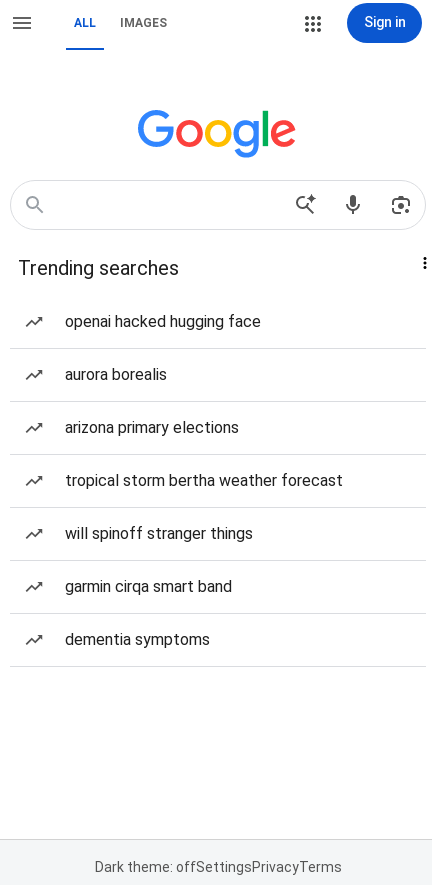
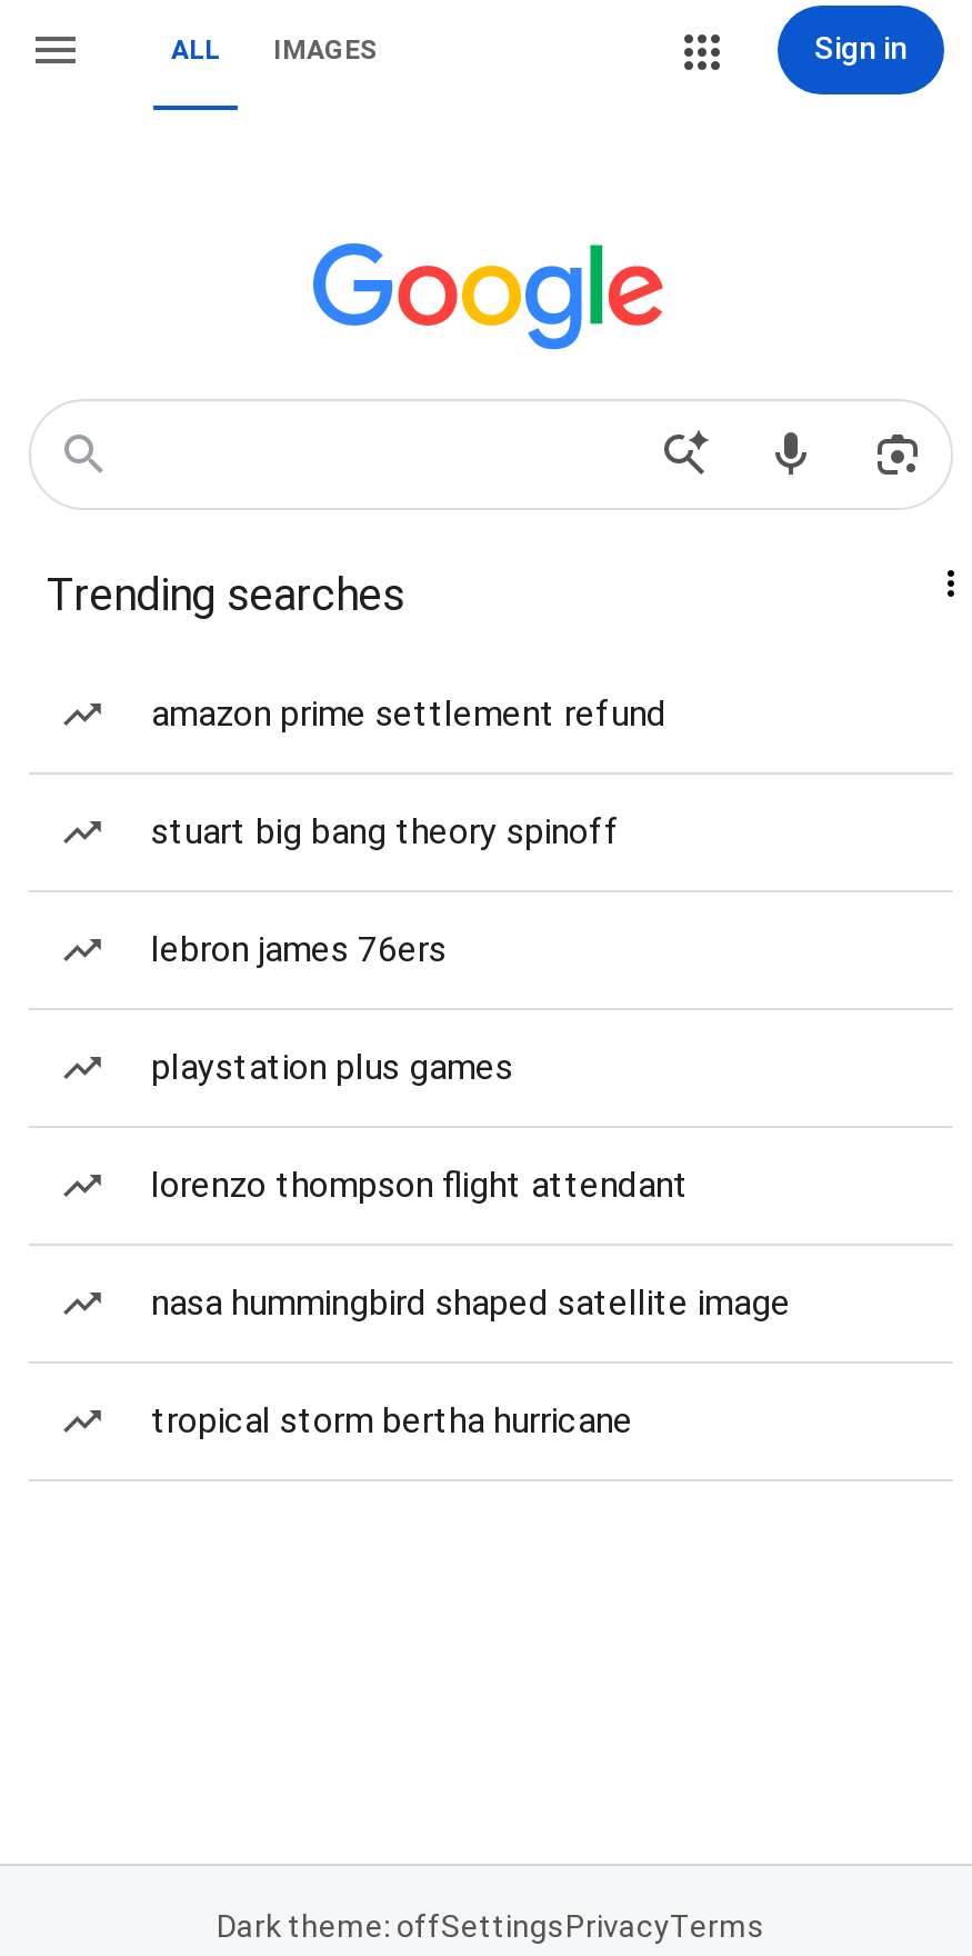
[65,312,261,331] openai hacked hugging face -> [151,692,667,735] amazon prime settlement refund
[65,365,167,384] aurora borealis -> [151,810,620,852] stuart big bang theory spinoff
[65,418,239,437] arizona primary elections -> [151,928,447,970] lebron james 76ers
[65,471,343,490] tropical storm bertha weather forecast -> [151,1046,513,1088] playstation plus games
[65,524,253,543] will spinoff stranger things -> [151,1164,689,1206] lorenzo thompson flight attendant
[65,577,232,596] garmin cirqa smart band -> [151,1281,791,1324] nasa hummingbird shaped satellite image
[65,630,210,649] dementia symptoms -> [151,1399,633,1441] tropical storm bertha hurricane

